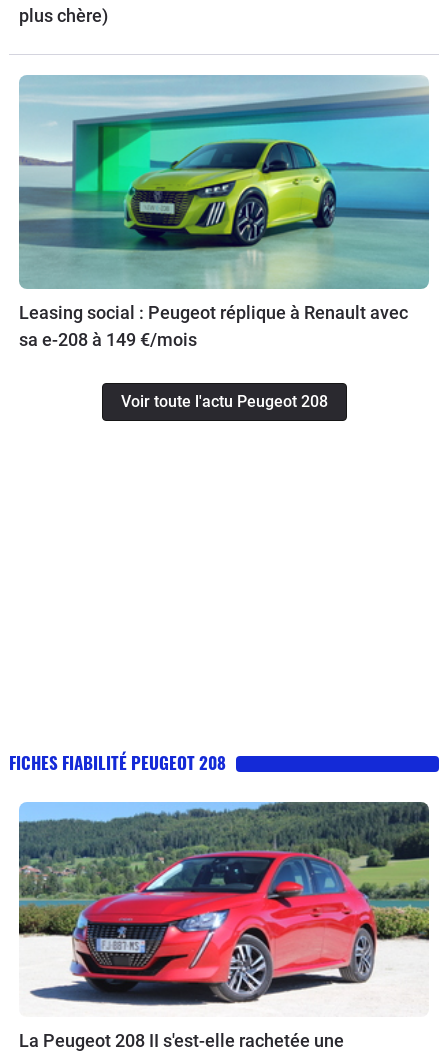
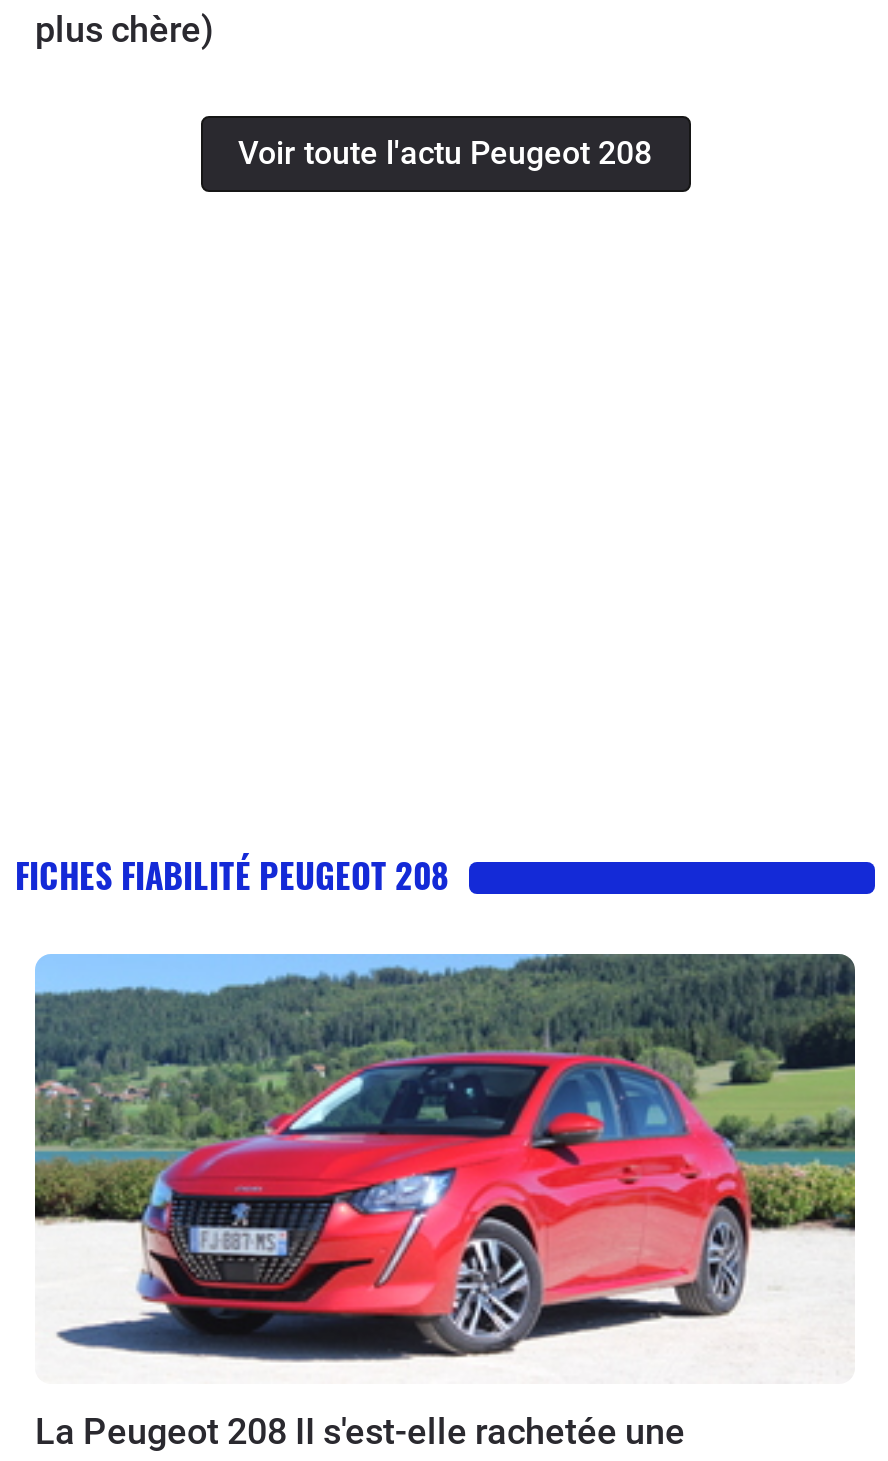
[18,74,430,350] [image] | Leasing social : Peugeot réplique à Renault avec | sa e-208 à 149 €/mois -> none

